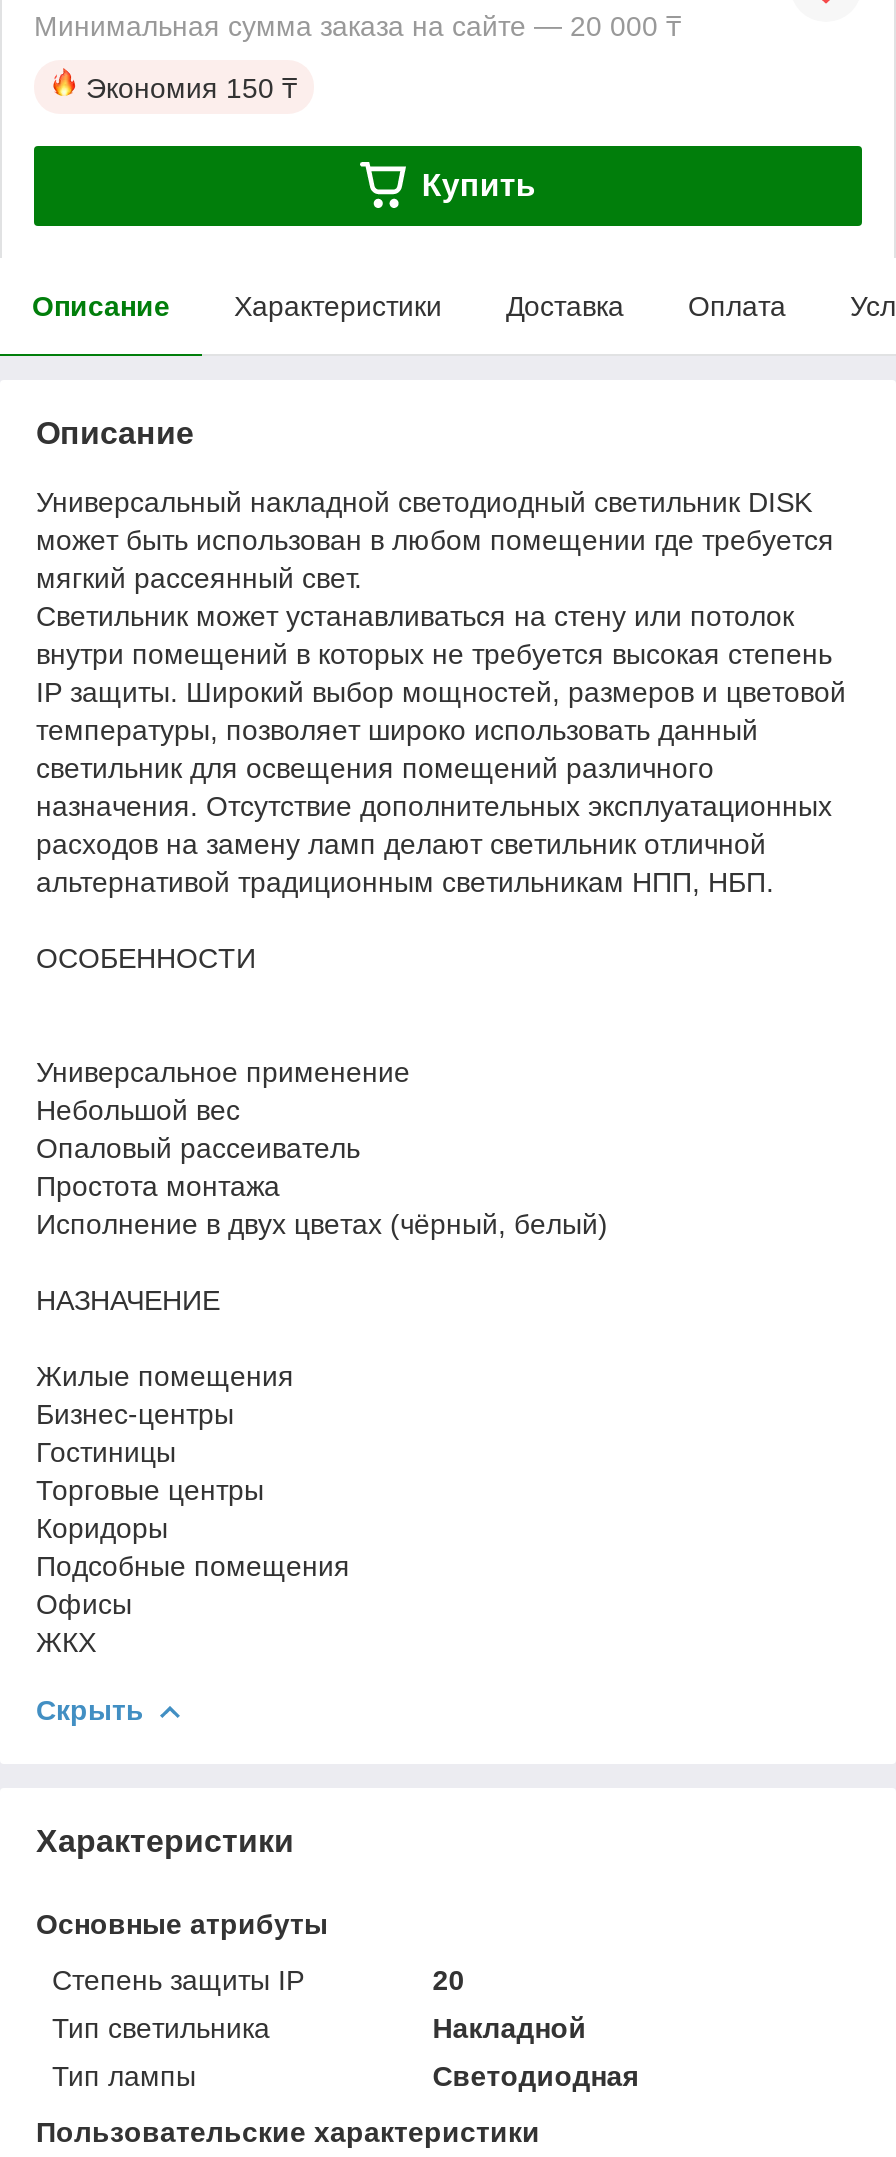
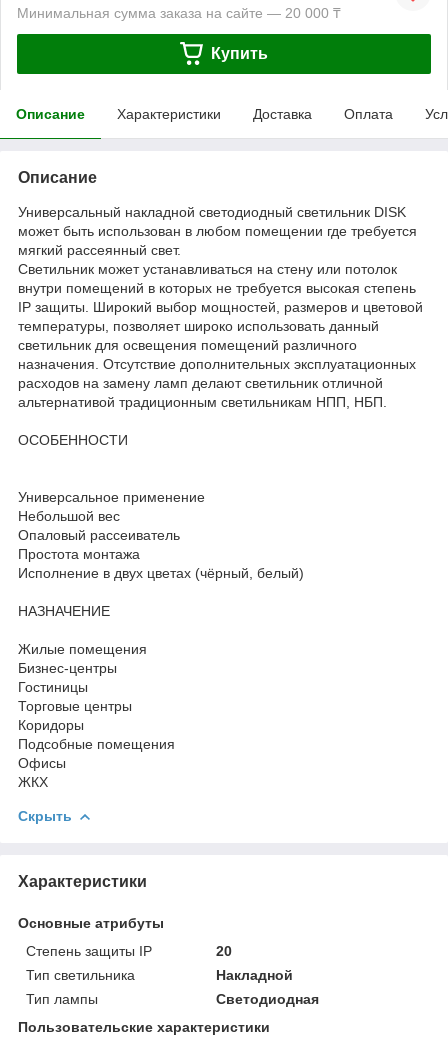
[86,72,298,104] Экономия 150 ₸ -> none

